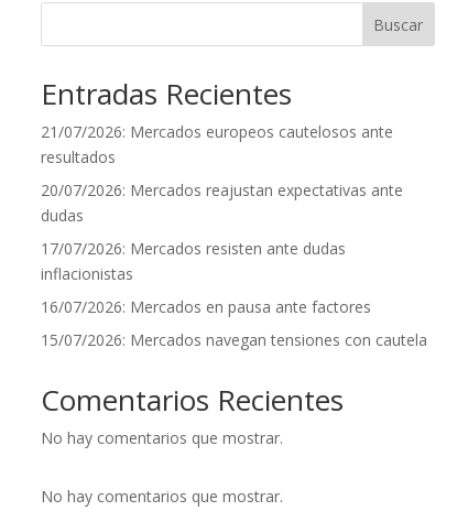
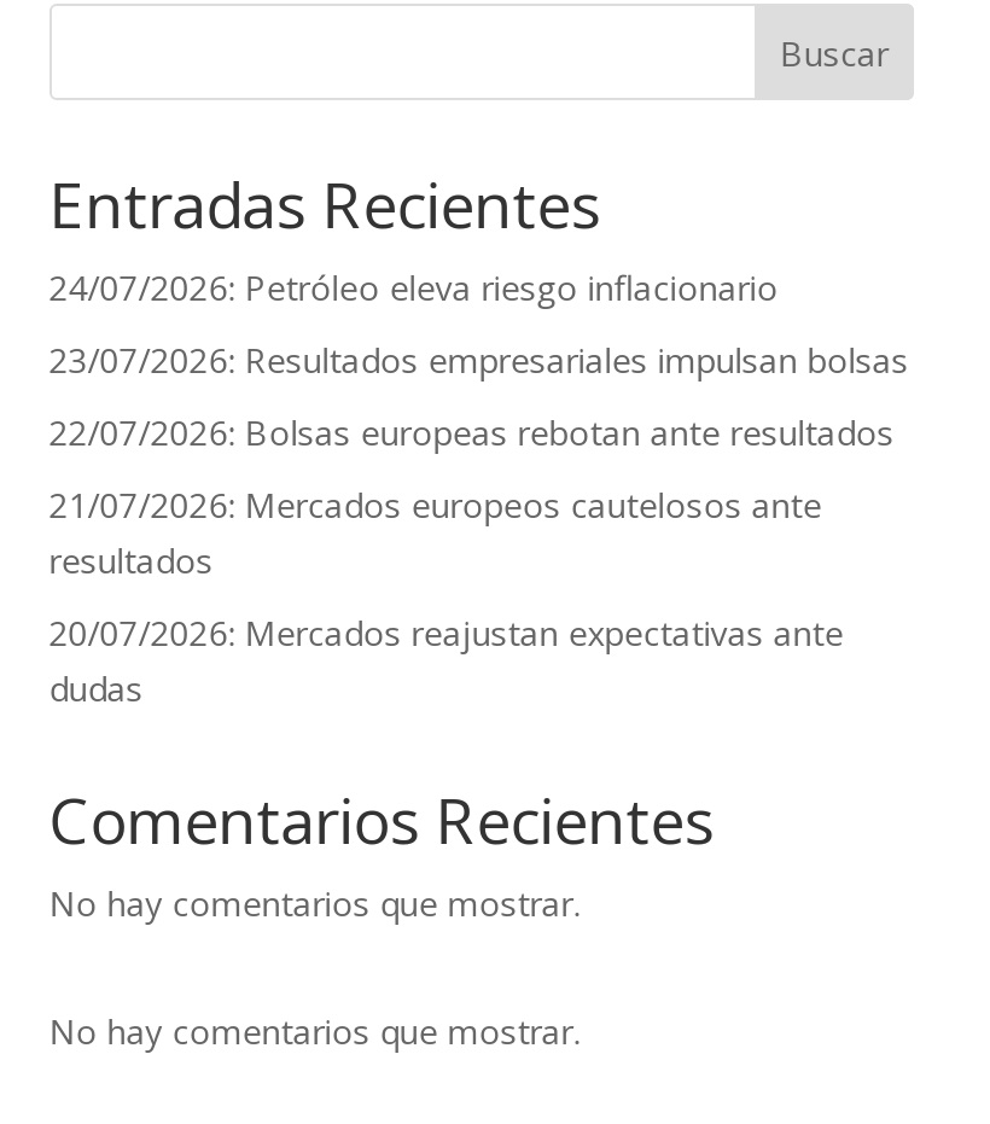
none -> [49,265,909,456] 24/07/2026: Petróleo eleva riesgo inflacionario | 23/07/2026: Resultados empresariales impulsan bolsas | 22/07/2026: Bolsas europeas rebotan ante resultados
moved [41,121,403,226] -> [49,482,843,712]: 21/07/2026: Mercados europeos cautelosos ante | resultados | 20/07/2026: Mercados reajustan expectativas ante | dudas
[41,238,427,350] 17/07/2026: Mercados resisten ante dudas | inflacionistas | 16/07/2026: Mercados en pausa ante factores | 15/07/2026: Mercados navegan tensiones con cautela -> none

